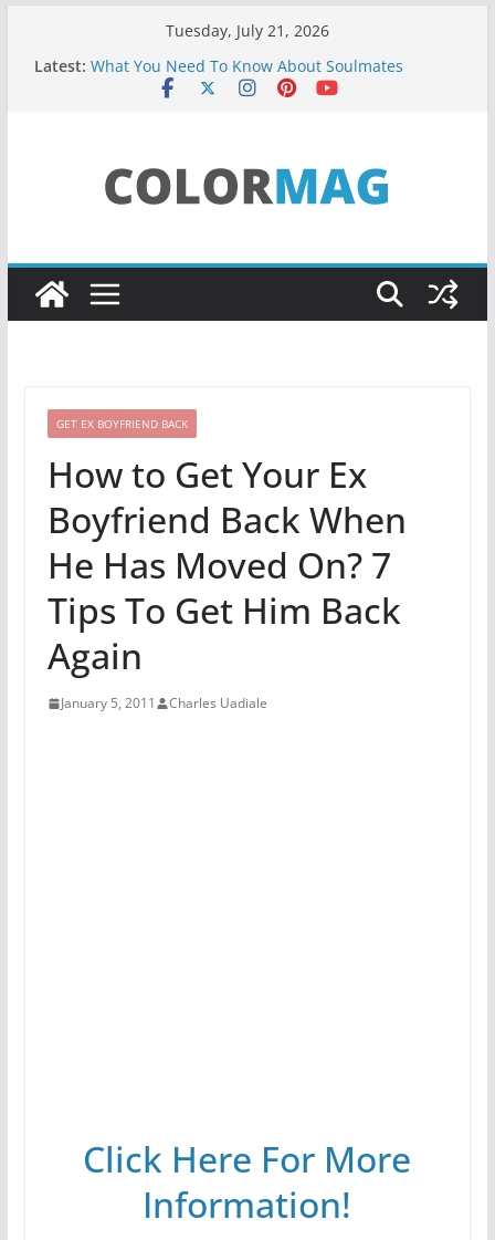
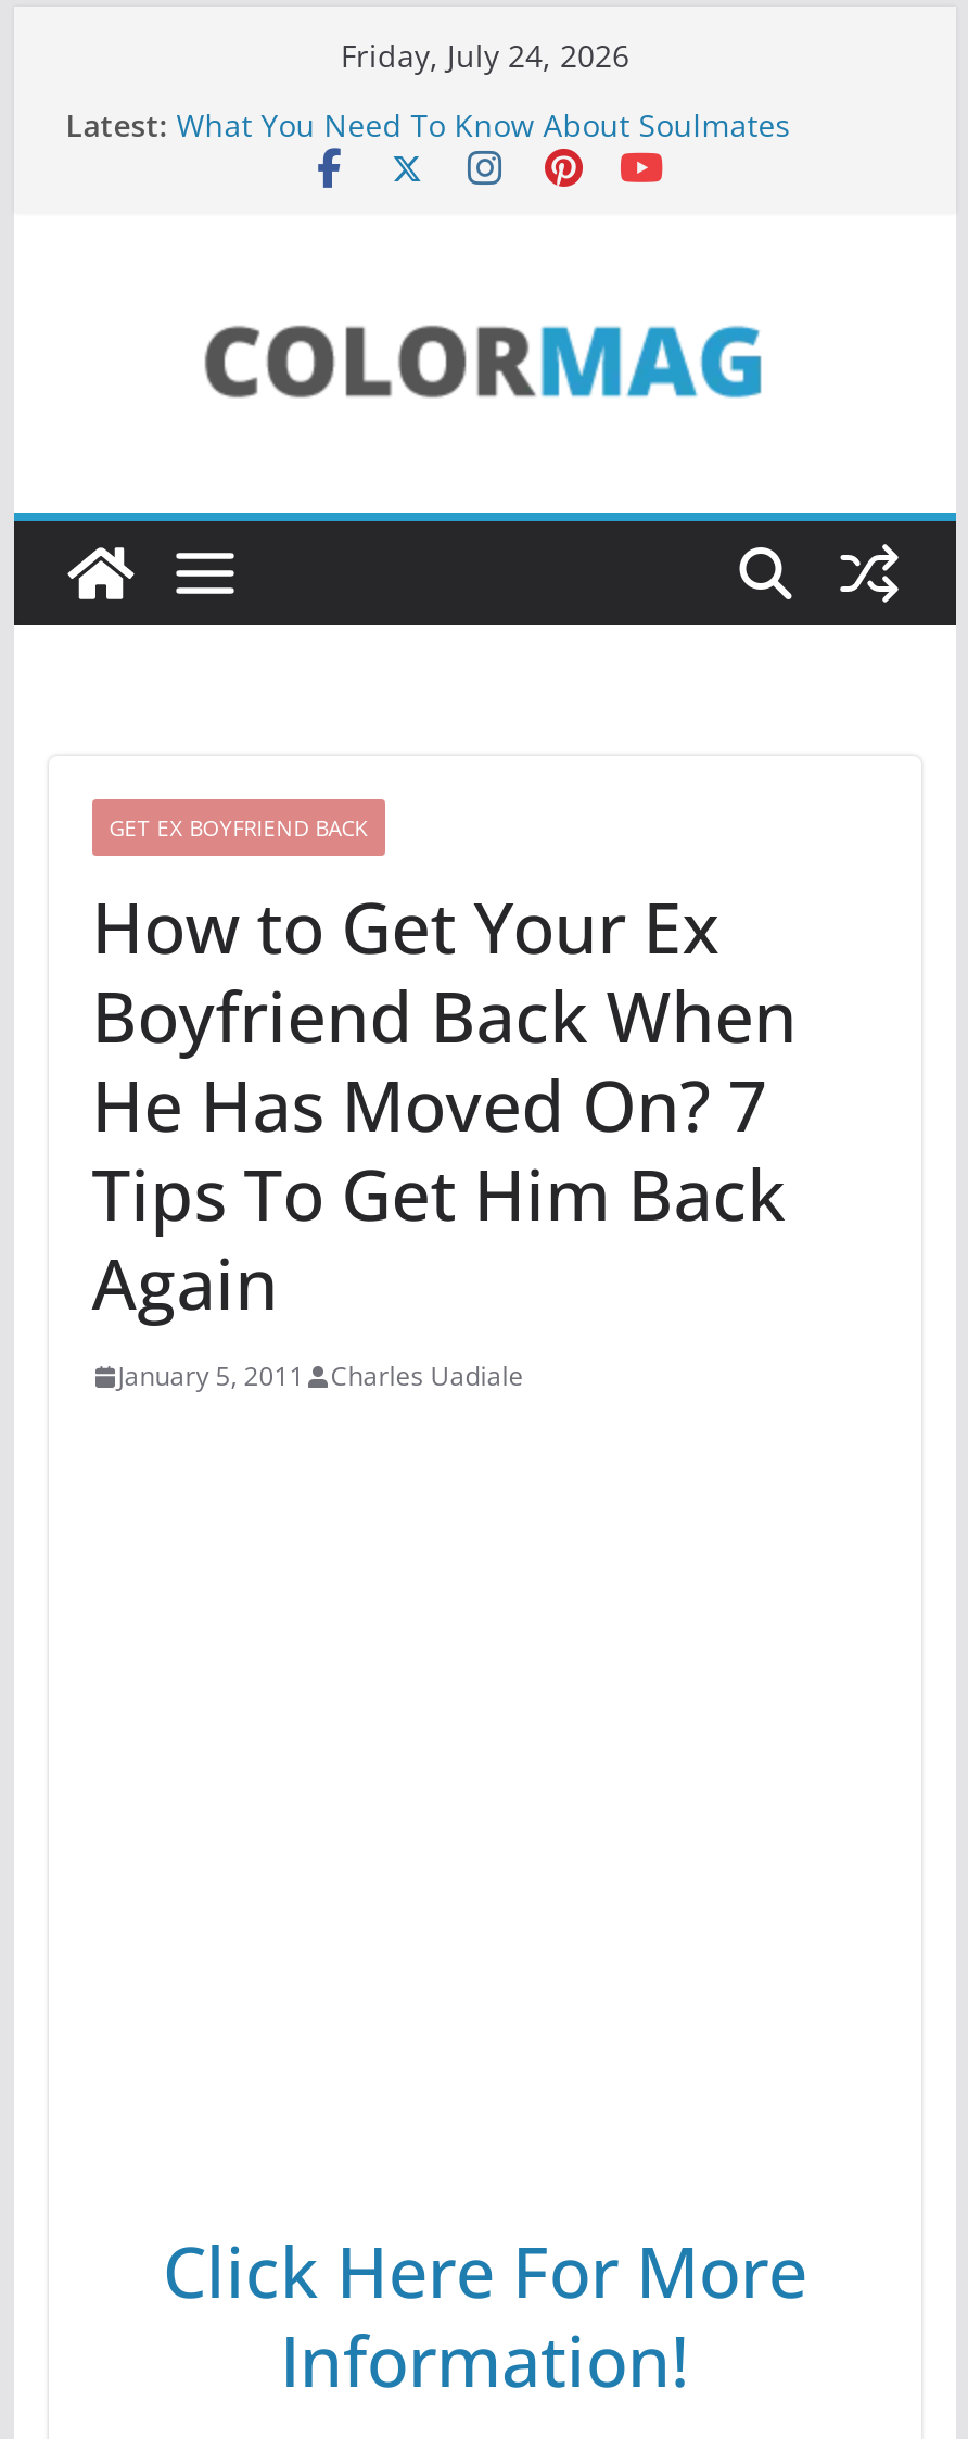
[166,20,329,41] Tuesday, July 21, 2026 -> [341,35,629,76] Friday, July 24, 2026

